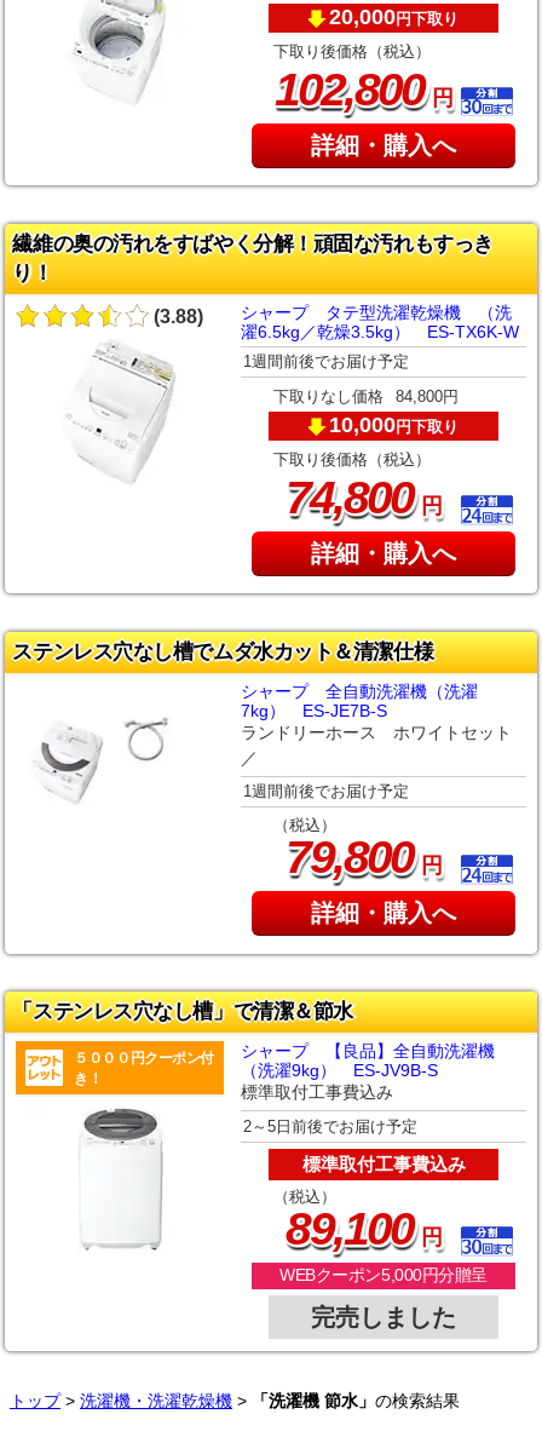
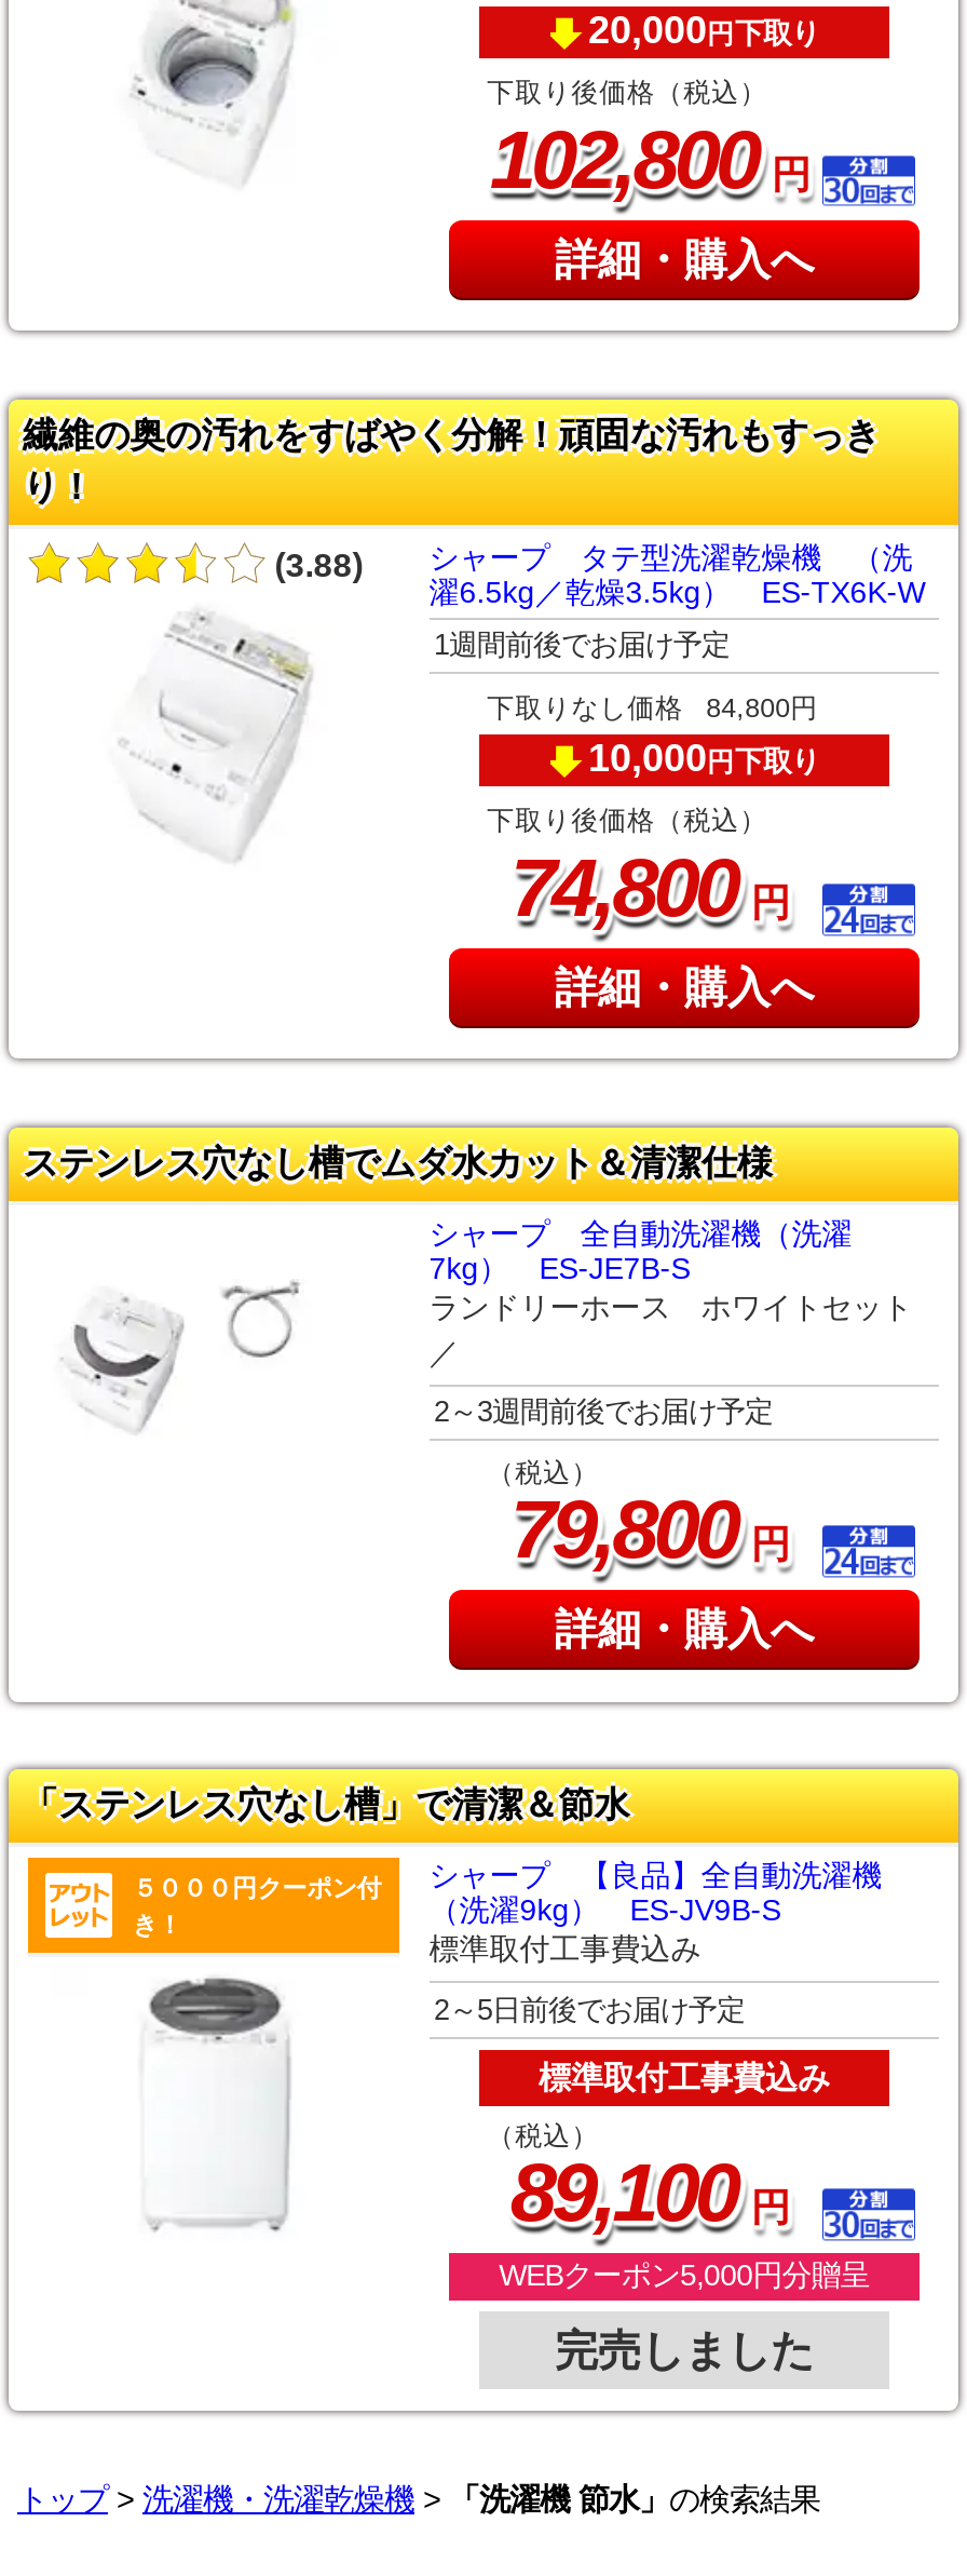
[243,782,409,800] 1週間前後でお届け予定 -> [434,1396,773,1428] 2～3週間前後でお届け予定

